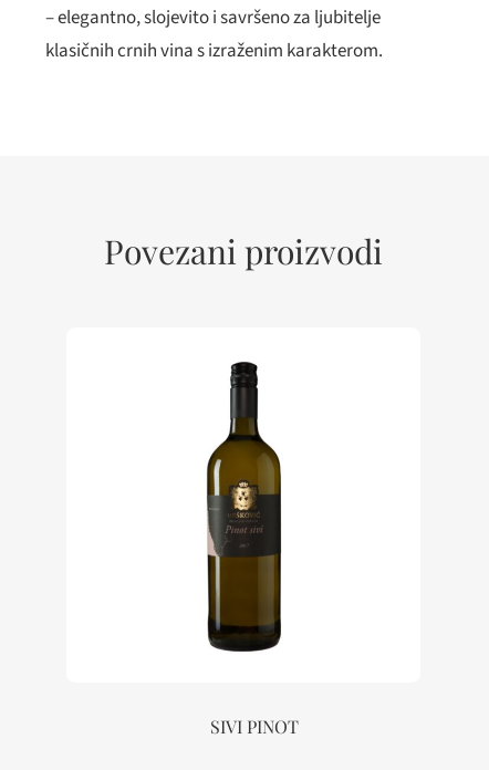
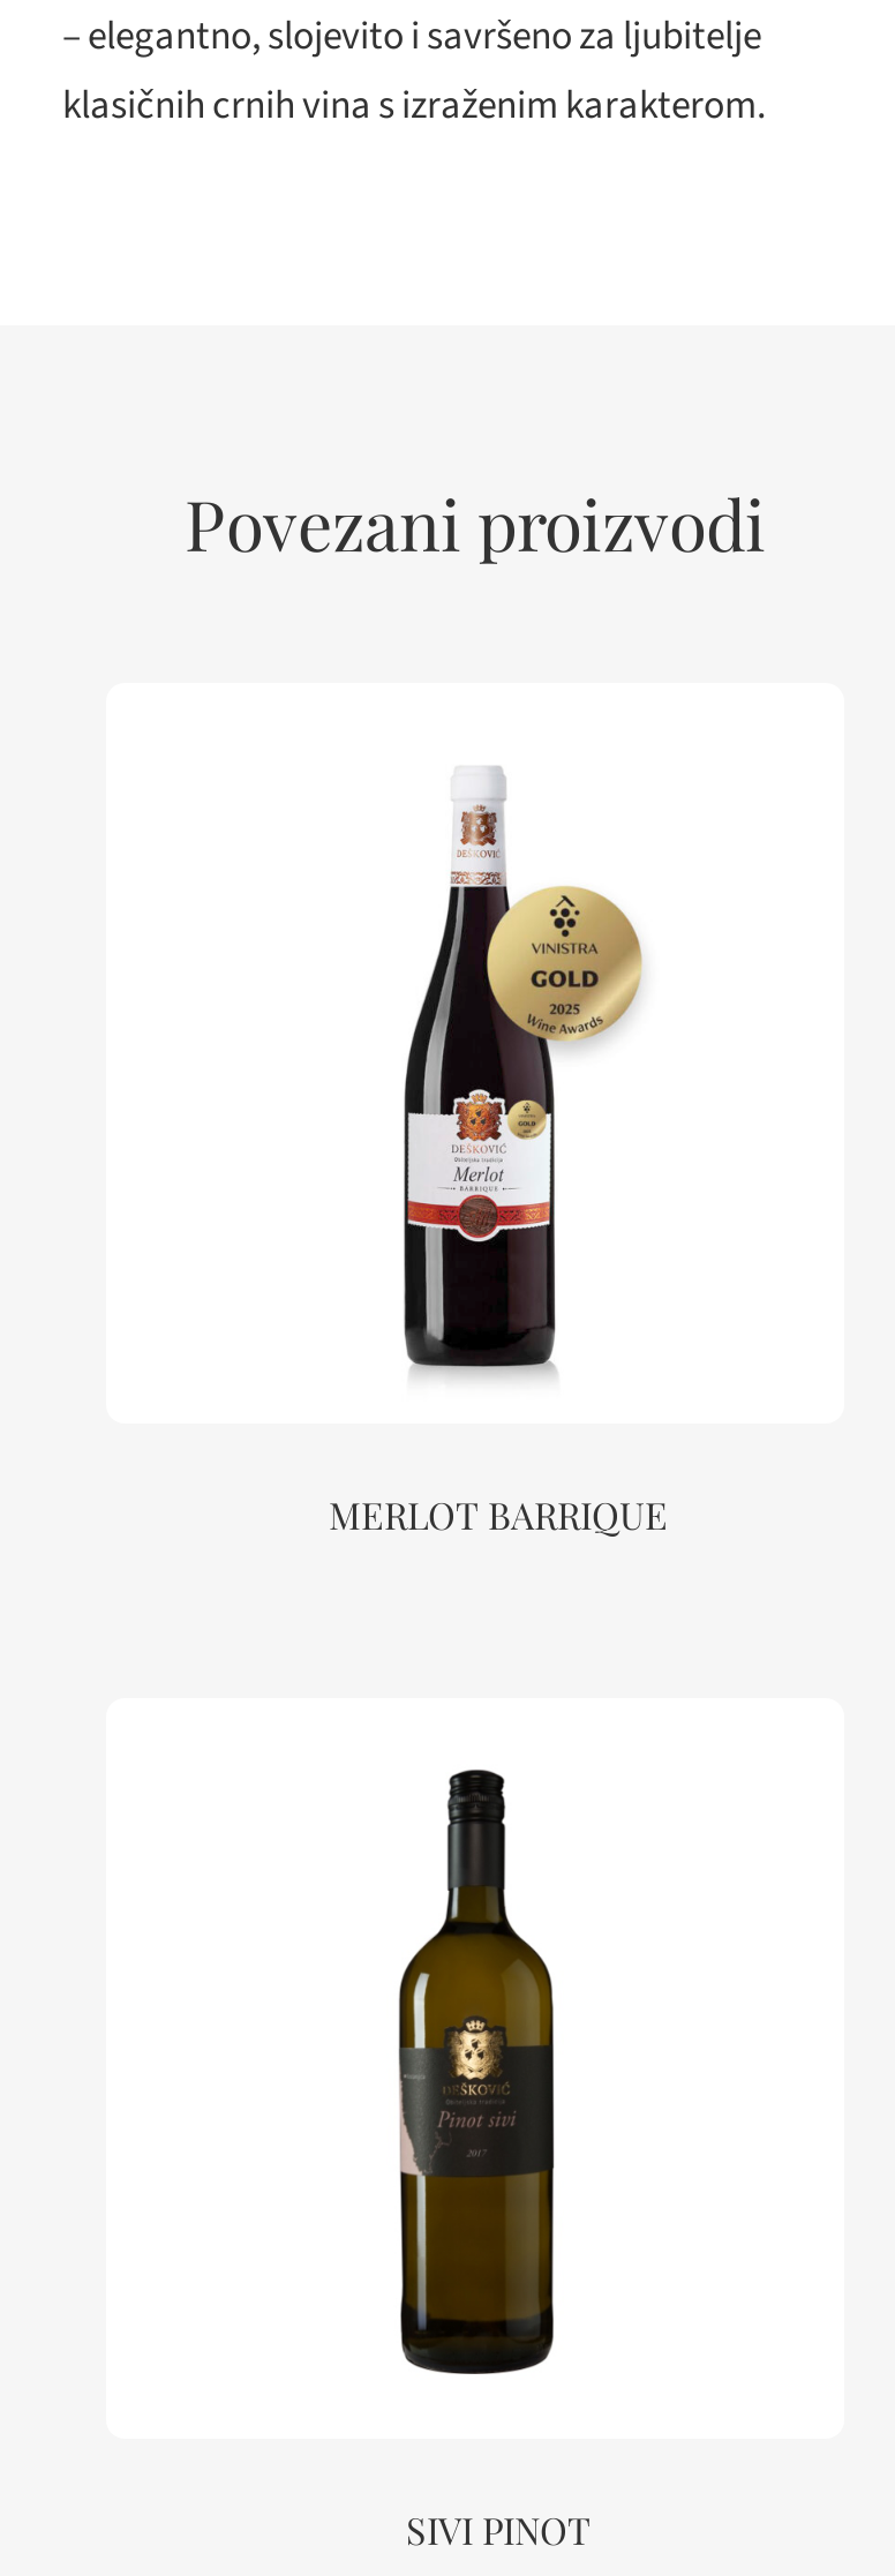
none -> [329,1490,668,1539] MERLOT BARRIQUE
none -> [401,766,644,1375] [image]

